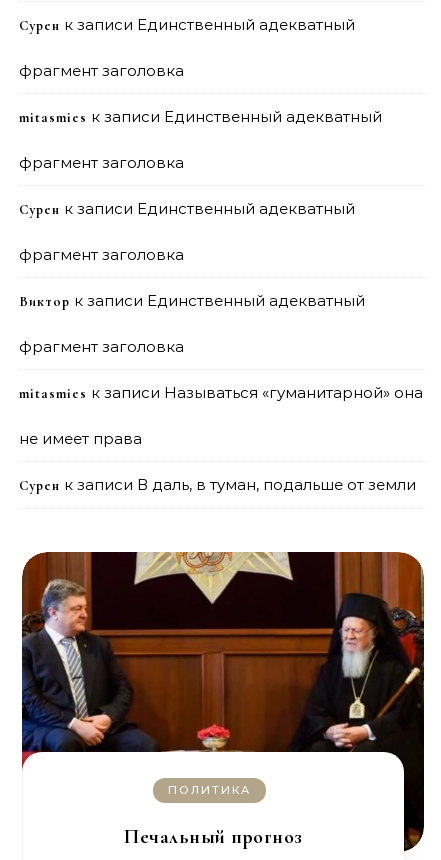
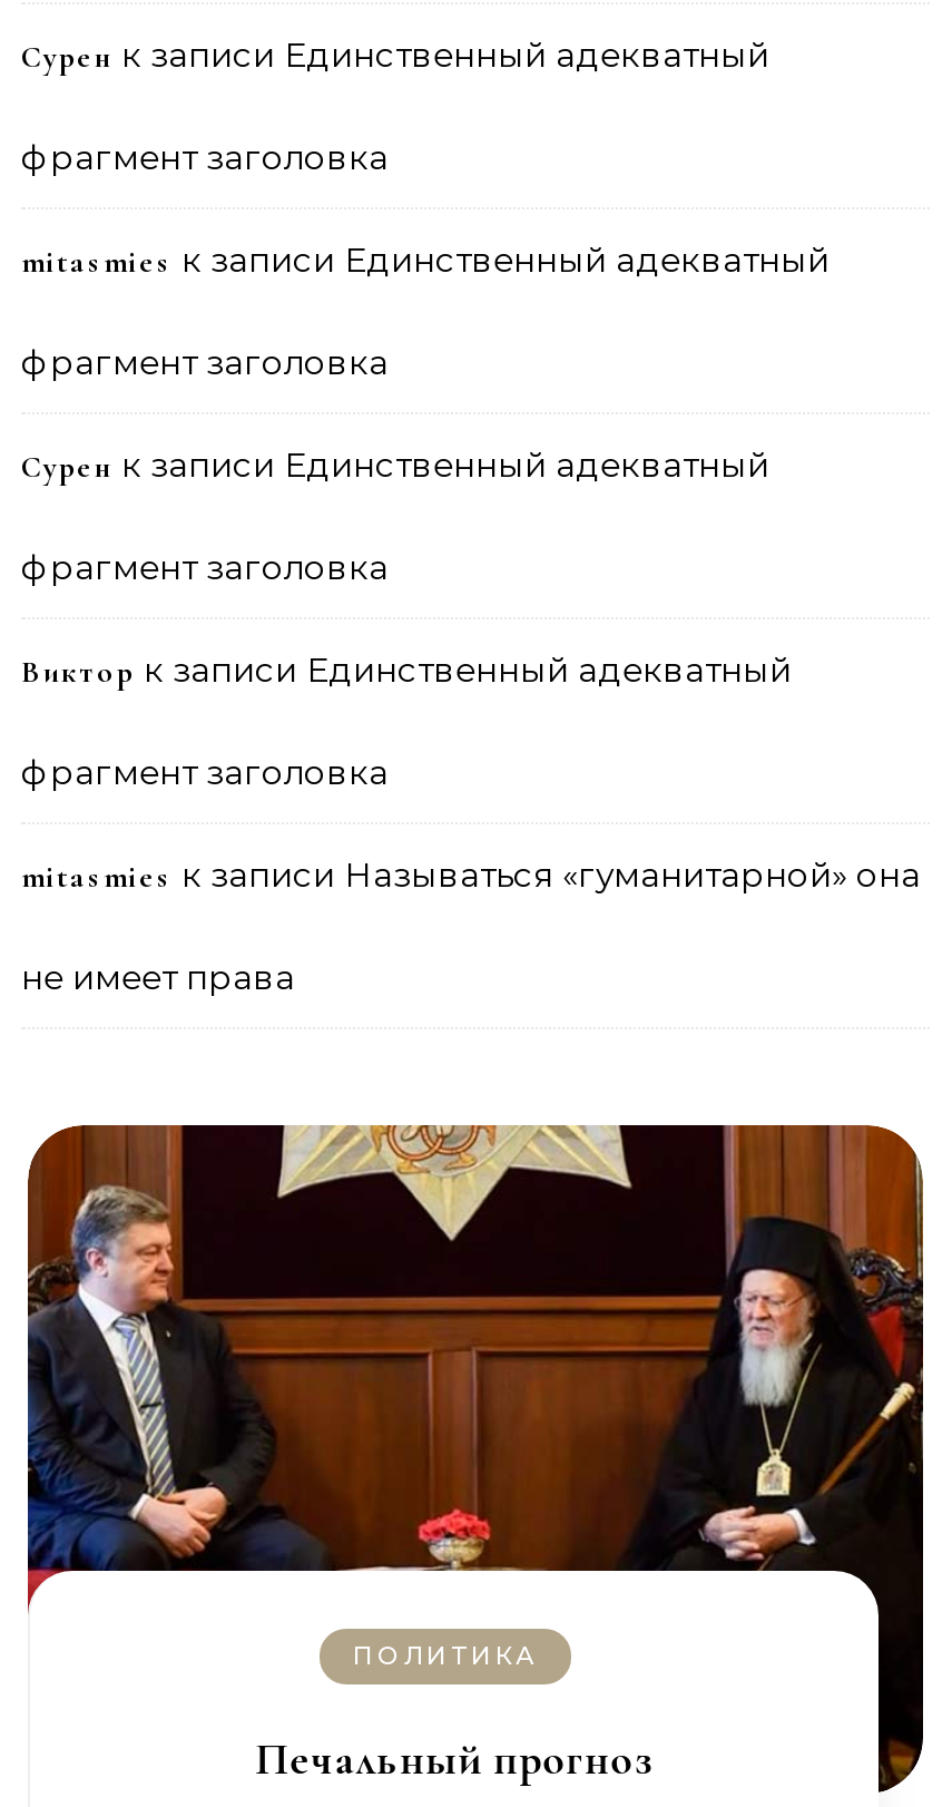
[19,475,416,494] Сурен к записи В даль, в туман, подальше от земли -> none

